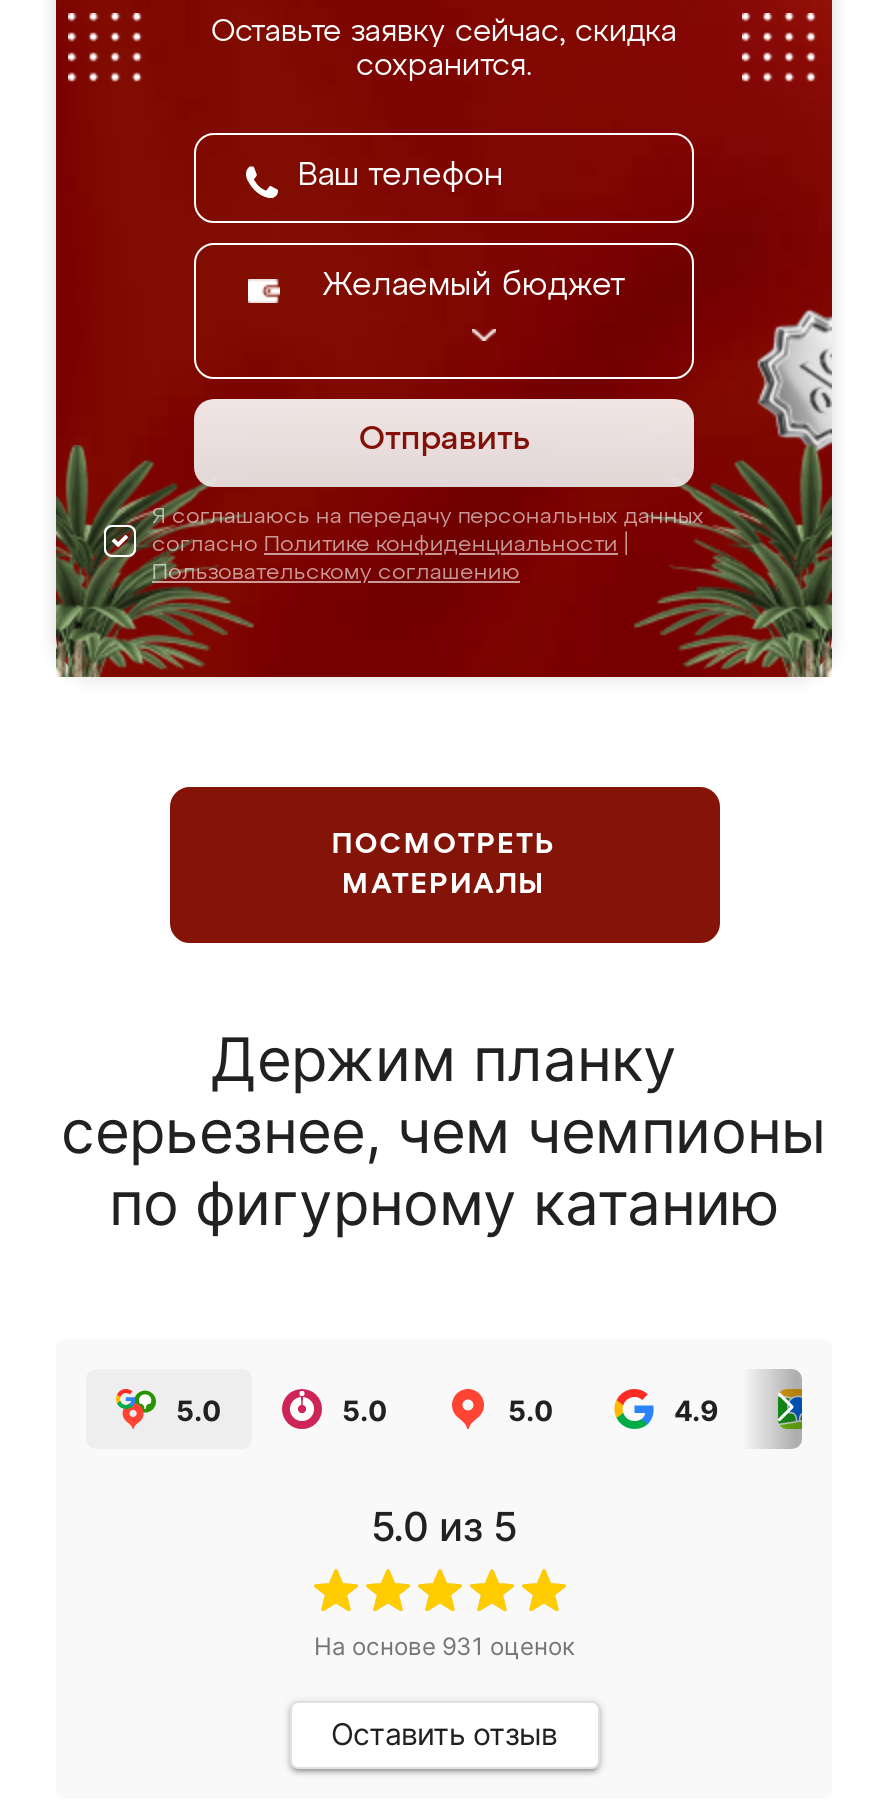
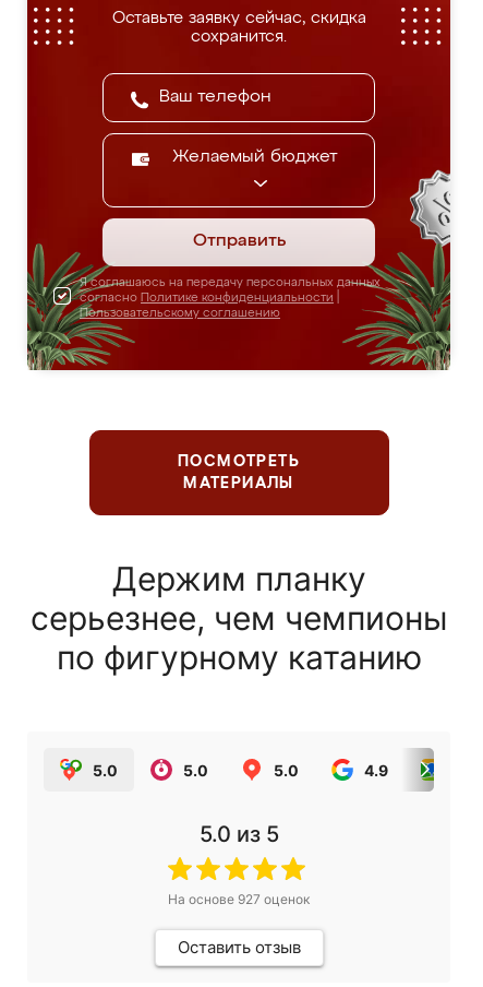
[314,1631,574,1661] На основе 931 оценок -> [168,891,310,907] На основе 927 оценок

